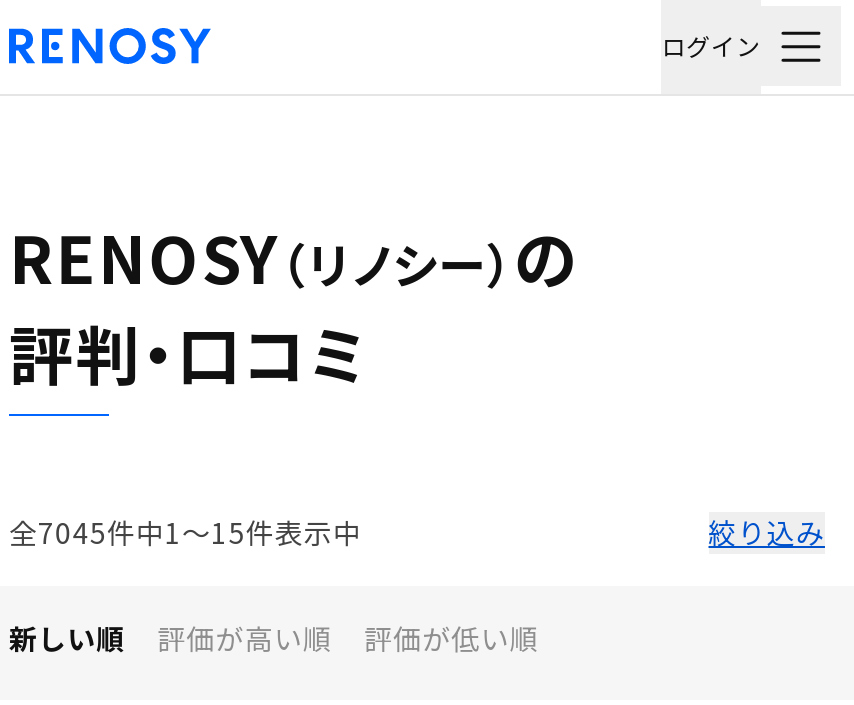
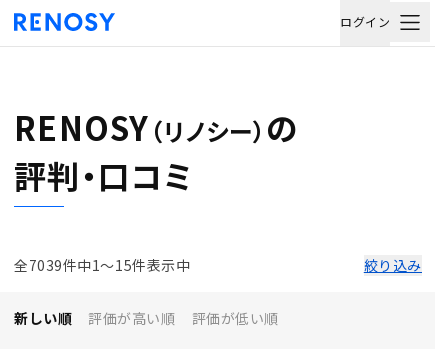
[9,512,362,552] 全7045件中1〜15件表示中 -> [14,255,190,275] 全7039件中1〜15件表示中

